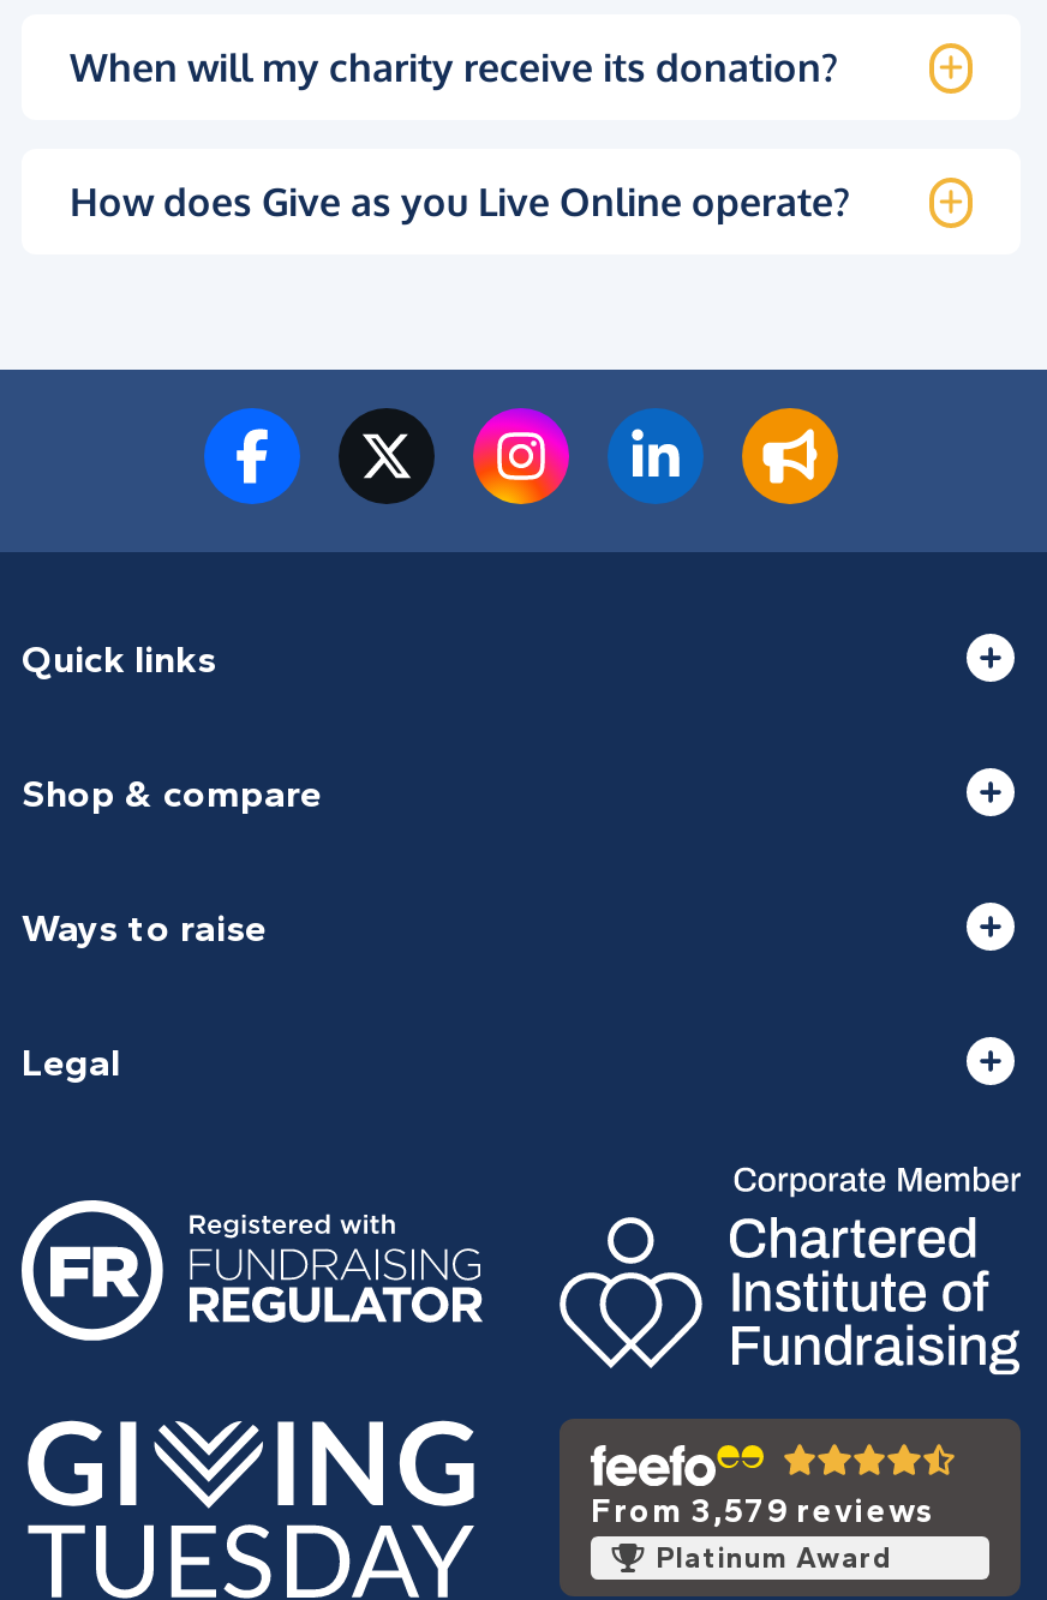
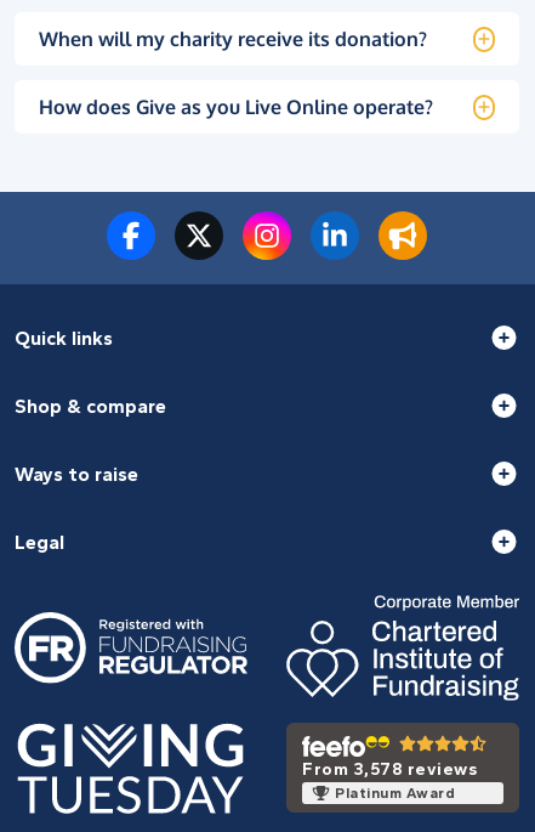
[591,1492,934,1533] From 3,579 reviews -> [302,760,477,780] From 3,578 reviews

